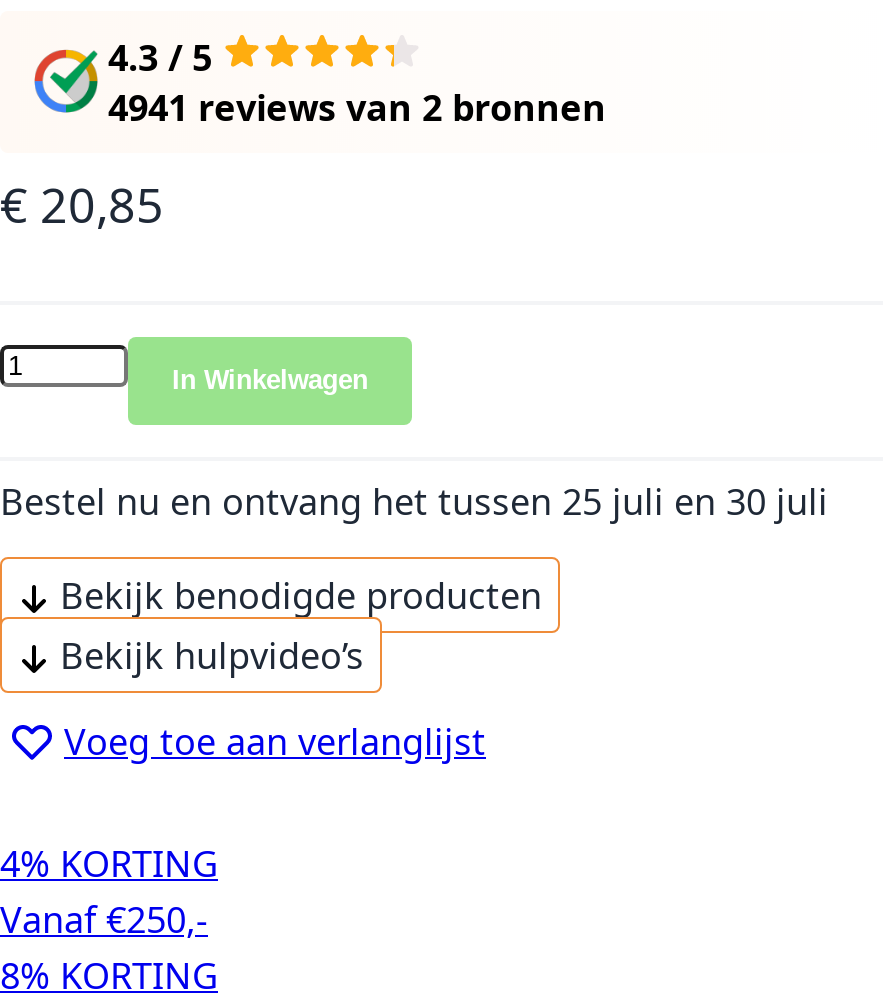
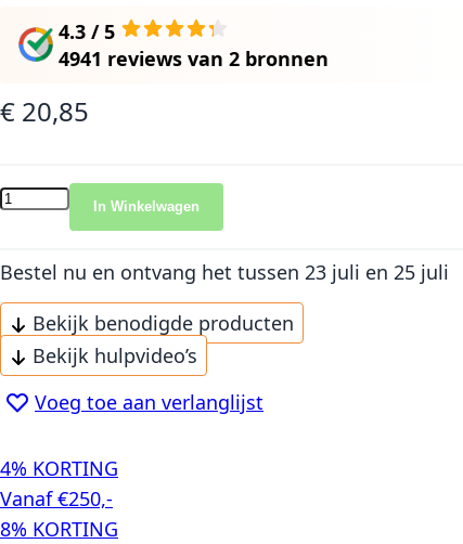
[0,476,828,524] Bestel nu en ontvang het tussen 25 juli en 30 juli -> [0,259,449,285] Bestel nu en ontvang het tussen 23 juli en 25 juli

